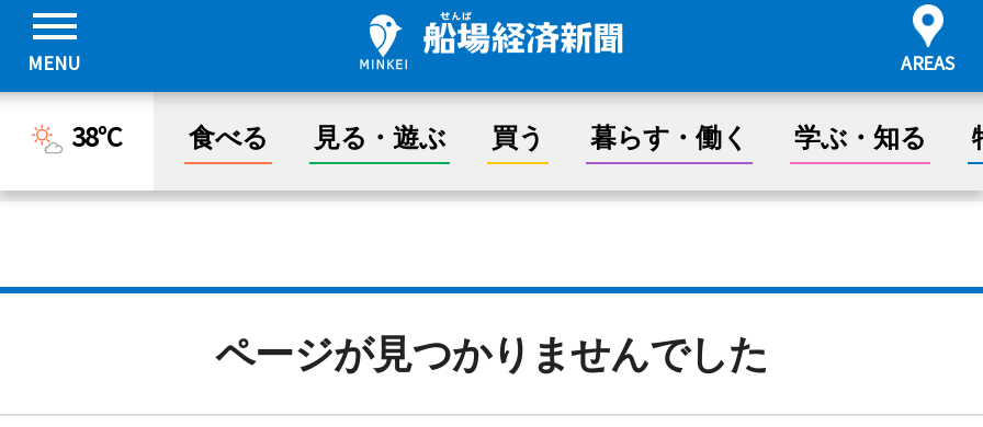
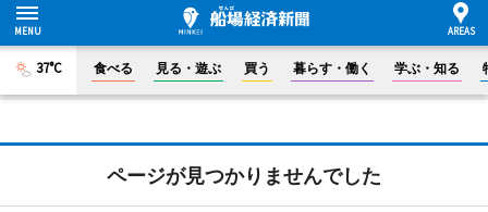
[71,119,124,157] 38°C -> [35,59,62,78] 37°C

